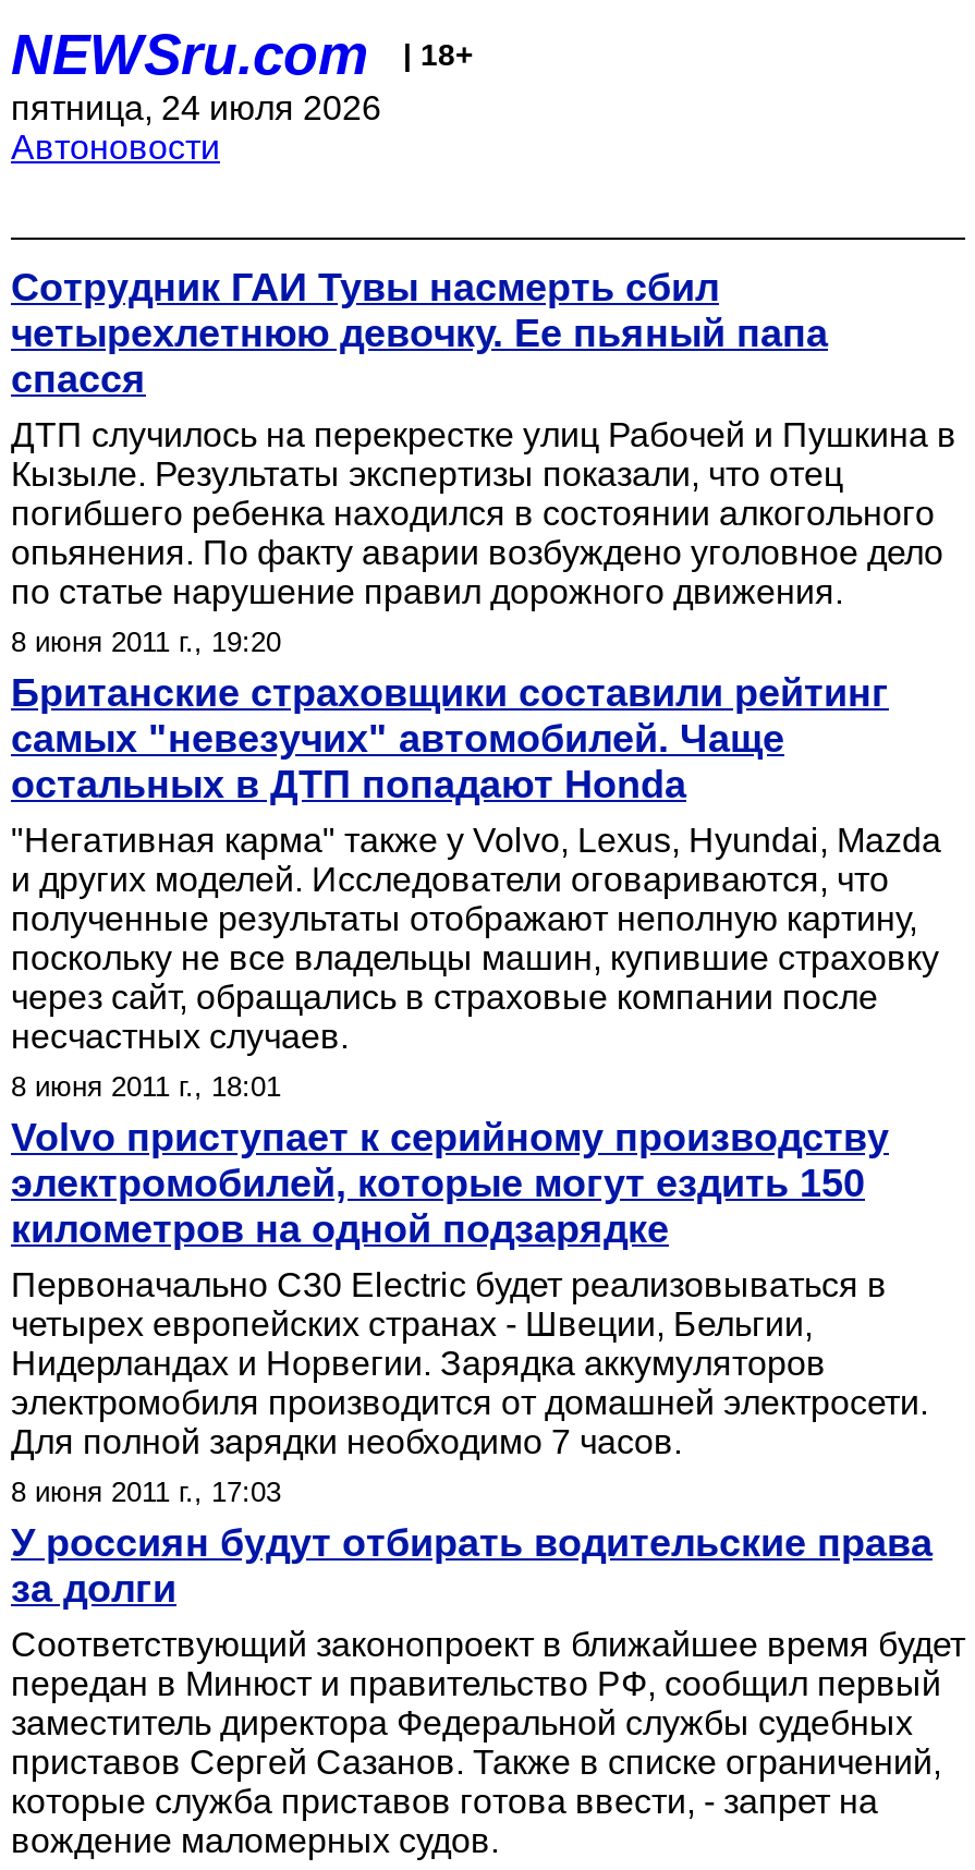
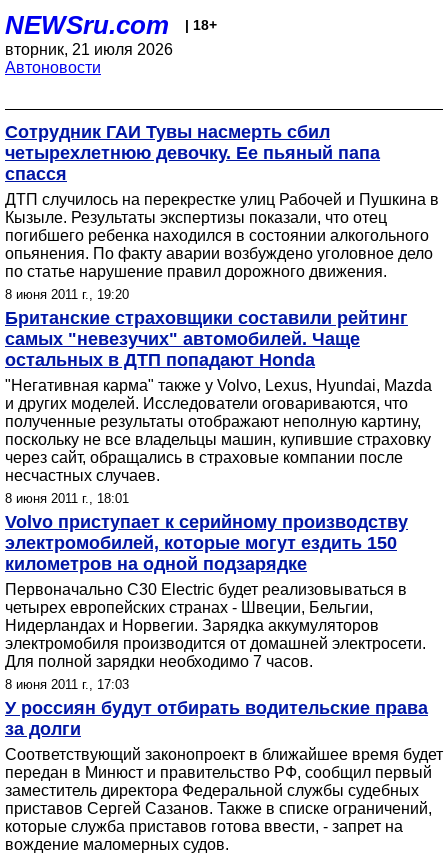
[11,89,381,126] пятница, 24 июля 2026 -> [5,41,173,58] вторник, 21 июля 2026

